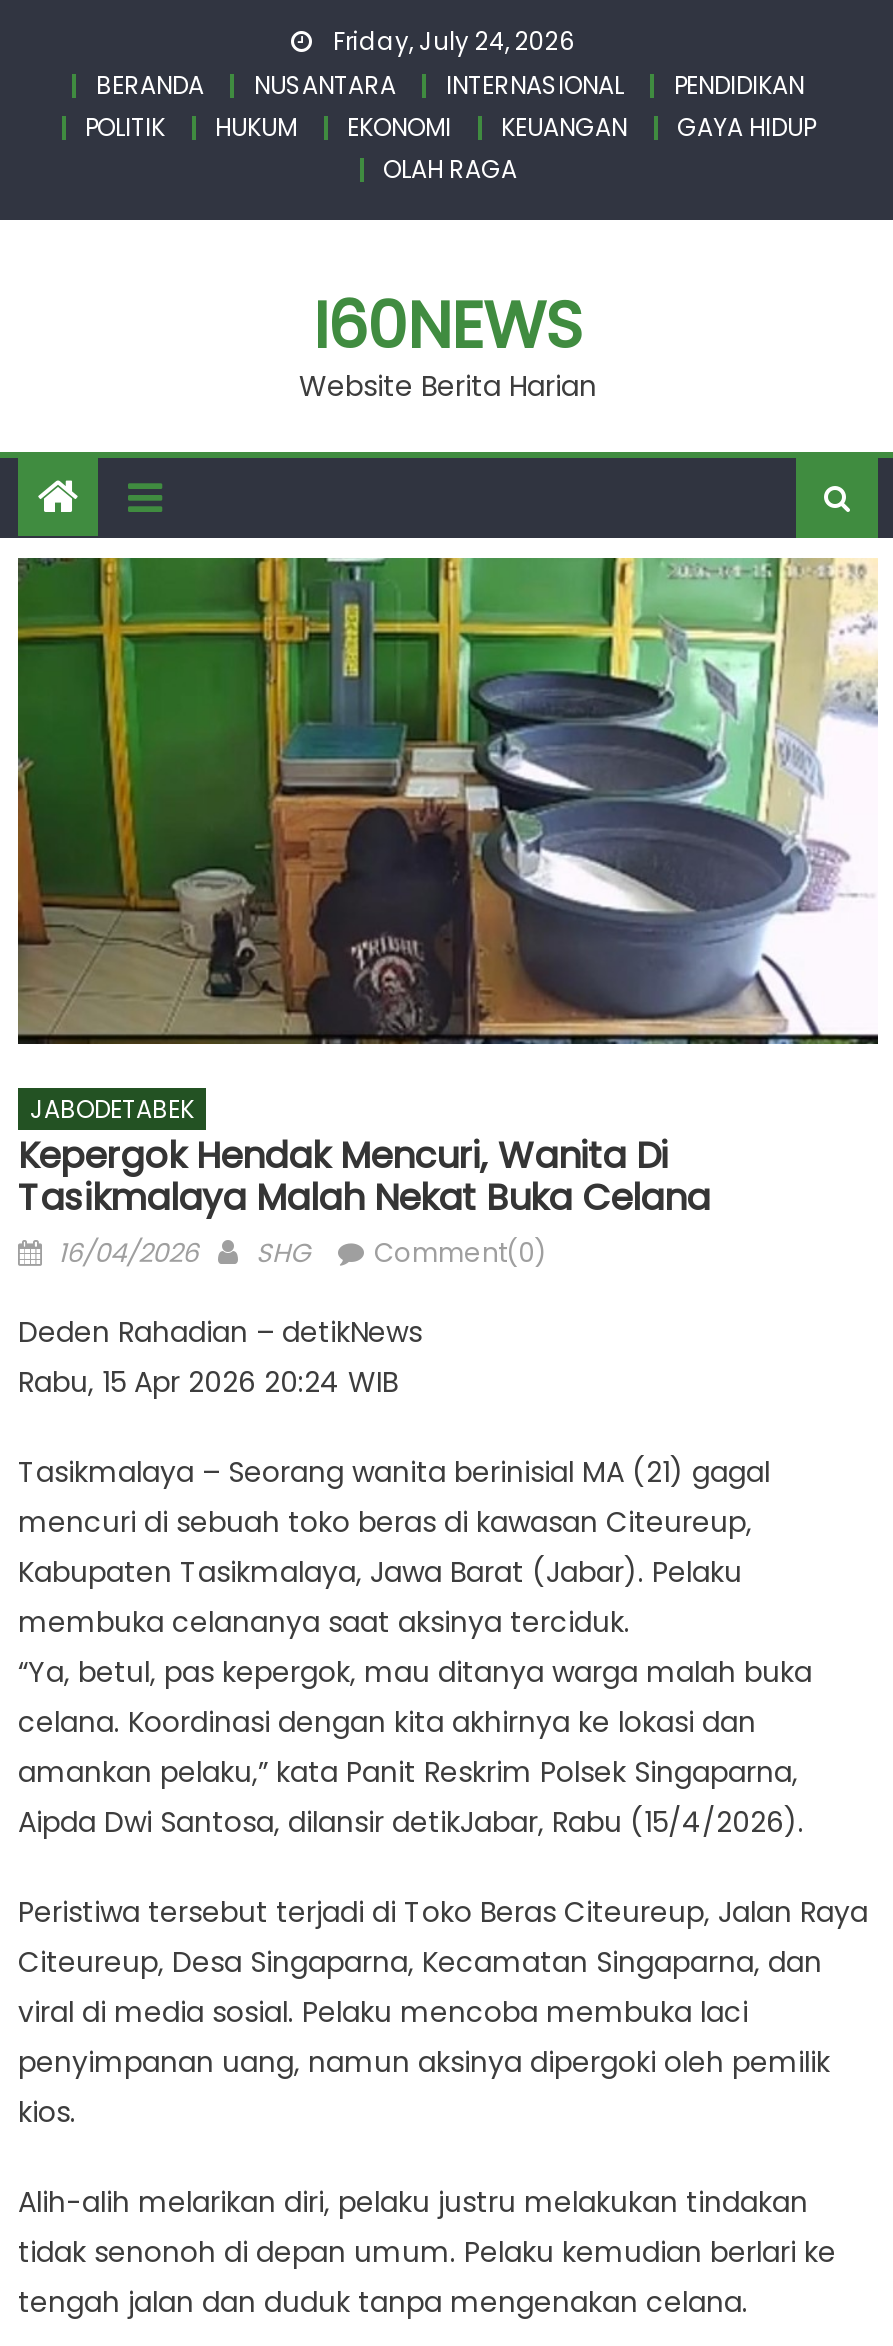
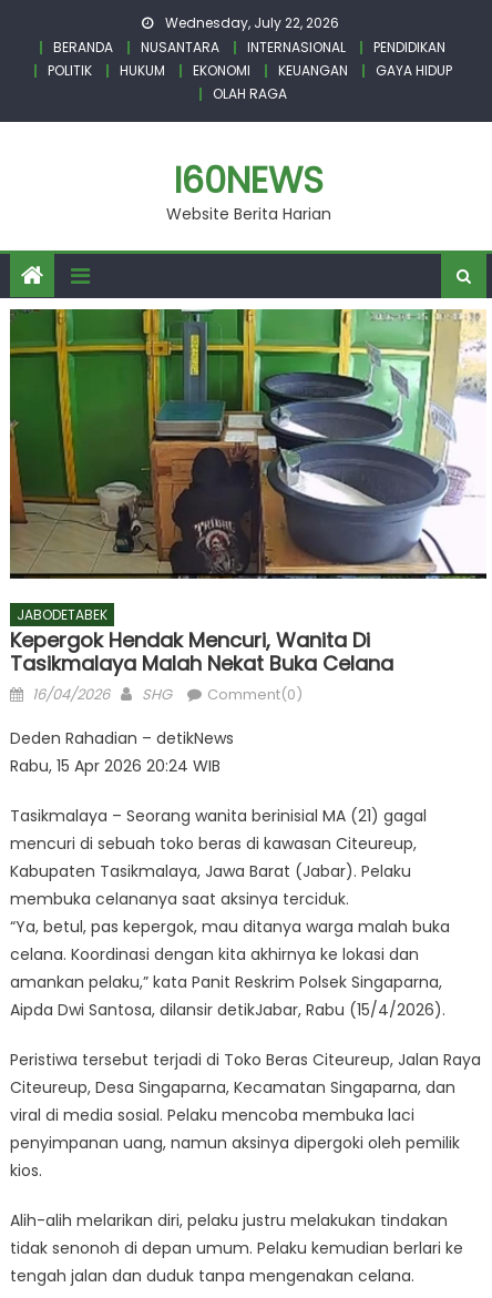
[327,24,575,58] Friday, July 24, 2026 -> [161,13,339,32] Wednesday, July 22, 2026

